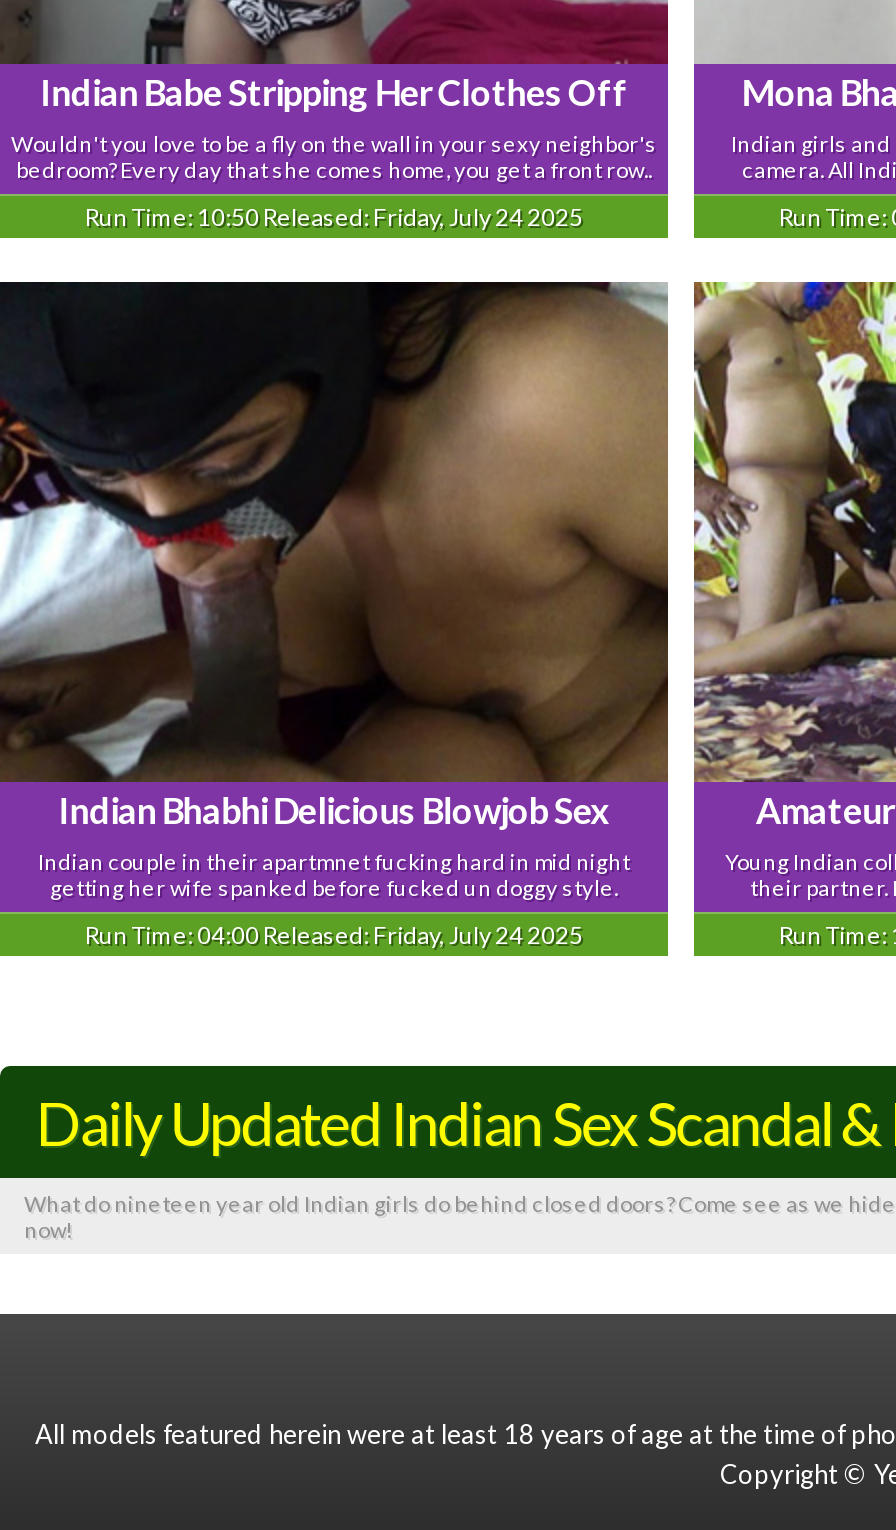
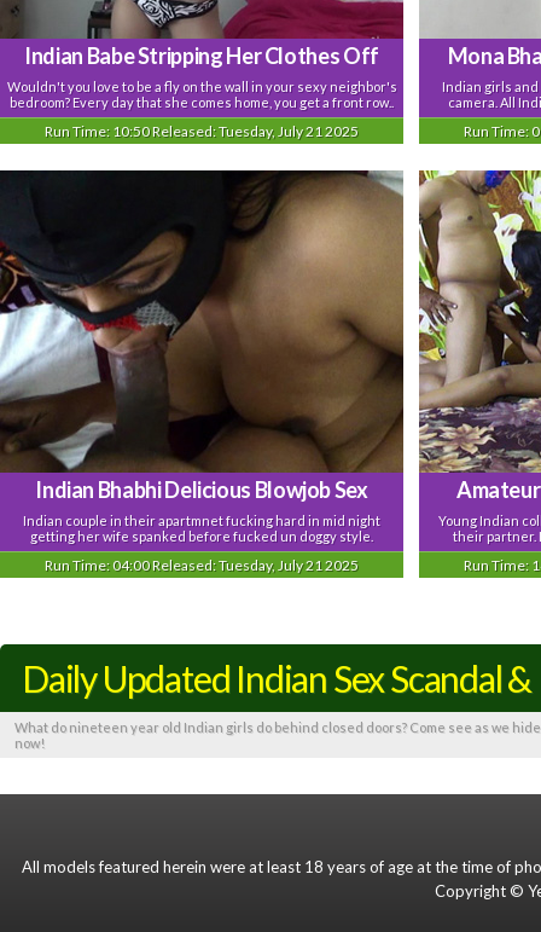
[85,202,583,232] Run Time: 10:50 Released: Friday, July 24 2025 -> [45,122,359,140] Run Time: 10:50 Released: Tuesday, July 21 2025
[85,920,583,950] Run Time: 04:00 Released: Friday, July 24 2025 -> [45,556,359,574] Run Time: 04:00 Released: Tuesday, July 21 2025

